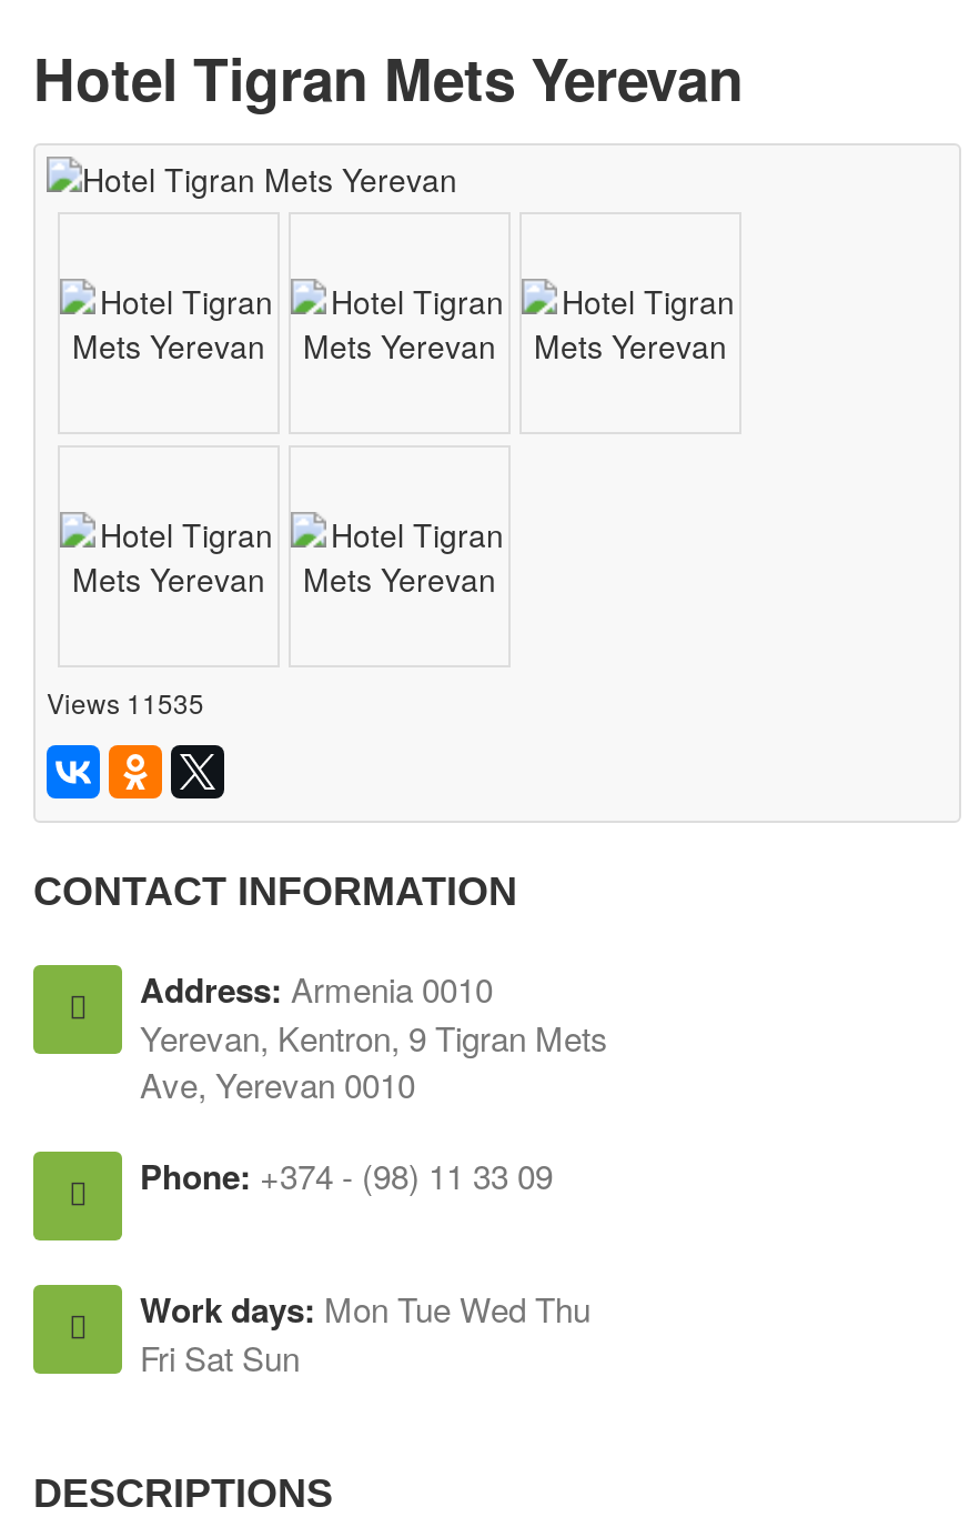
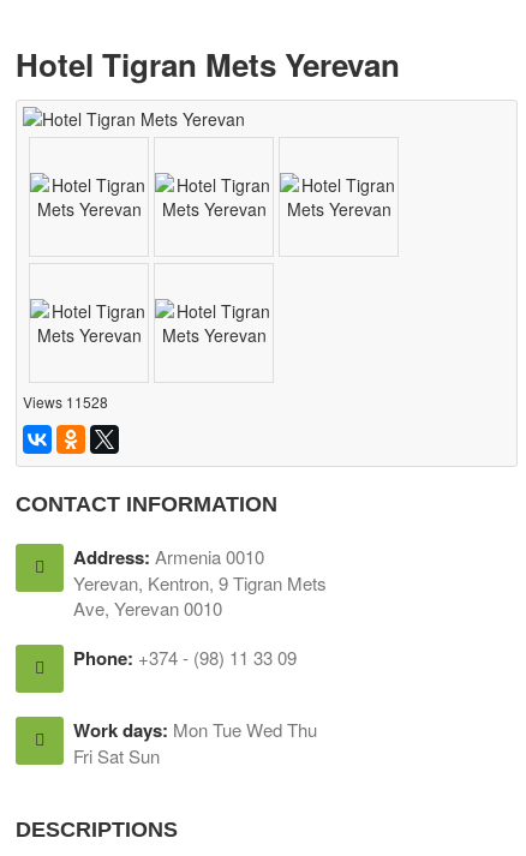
[47,682,204,720] Views 11535 -> [23,391,108,411] Views 11528

